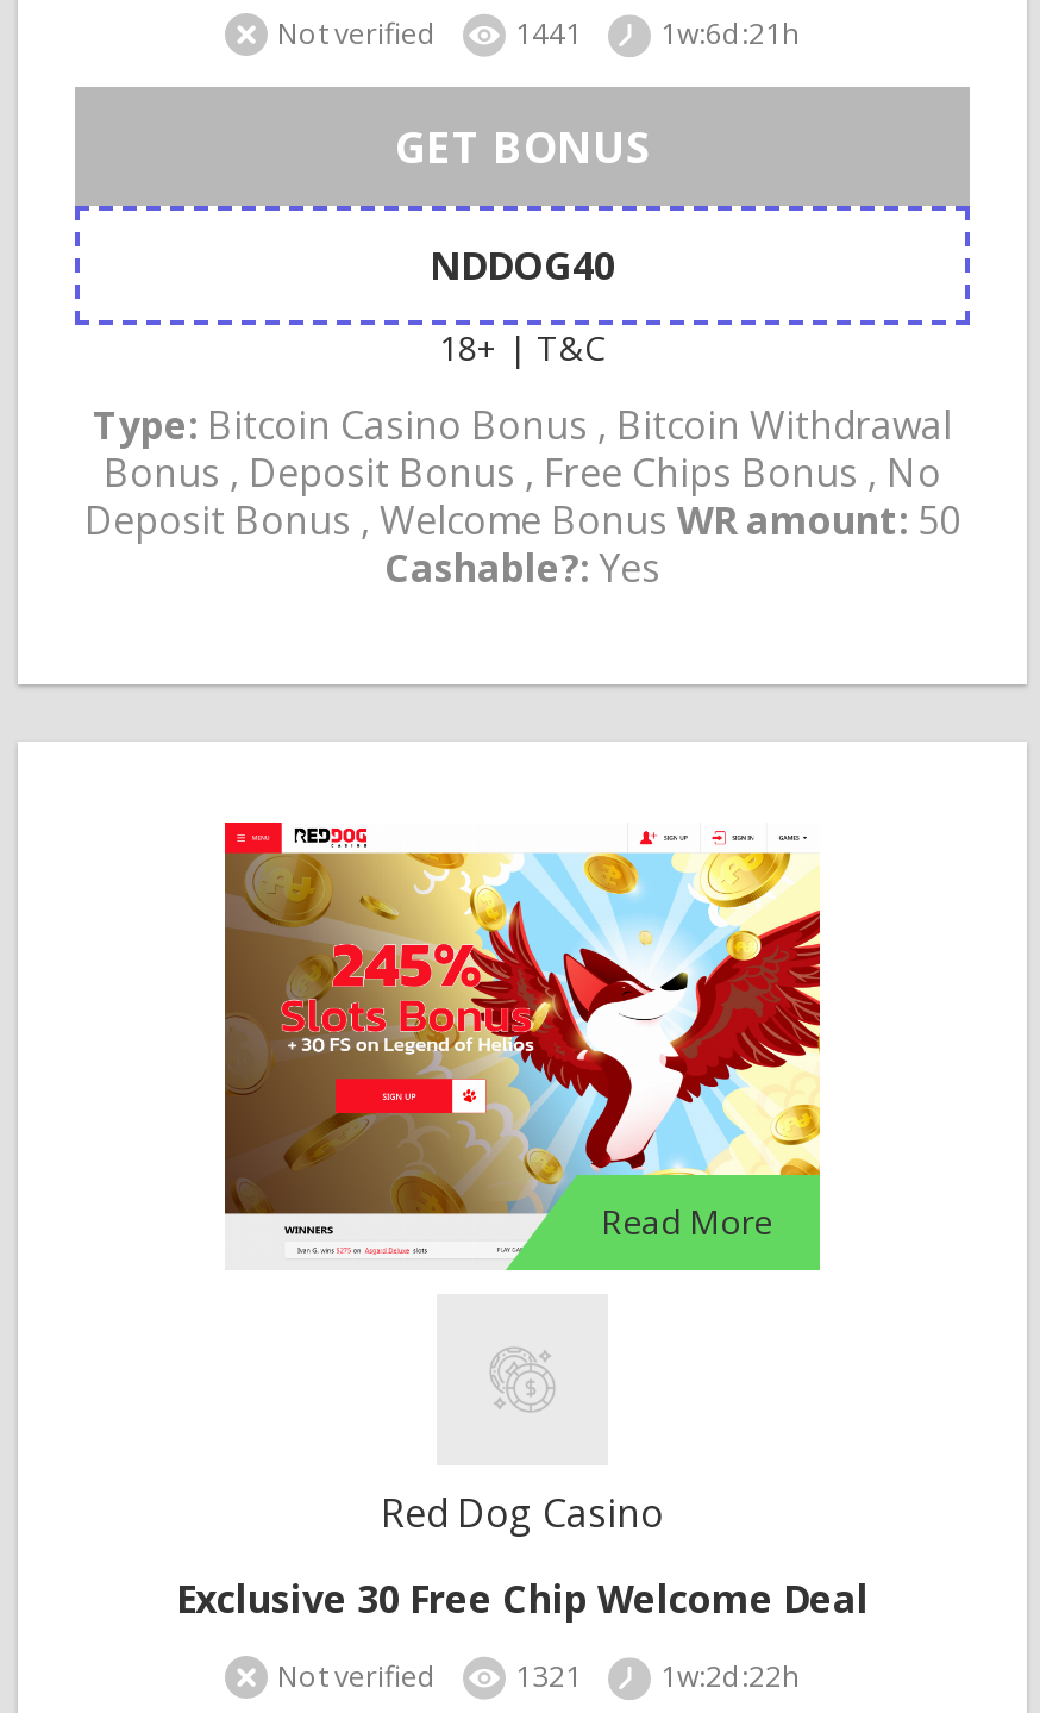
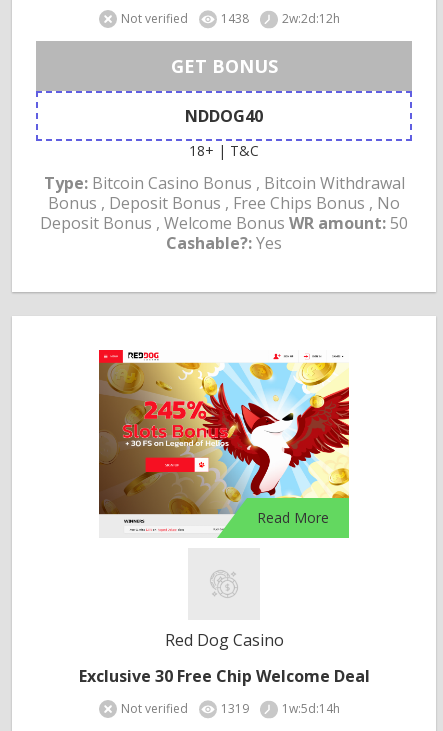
[515,12,798,53] 1441 | 1w:6d:21h -> [221,10,340,27] 1438 | 2w:2d:12h
[515,1655,798,1696] 1321 | 1w:2d:22h -> [221,700,340,717] 1319 | 1w:5d:14h

